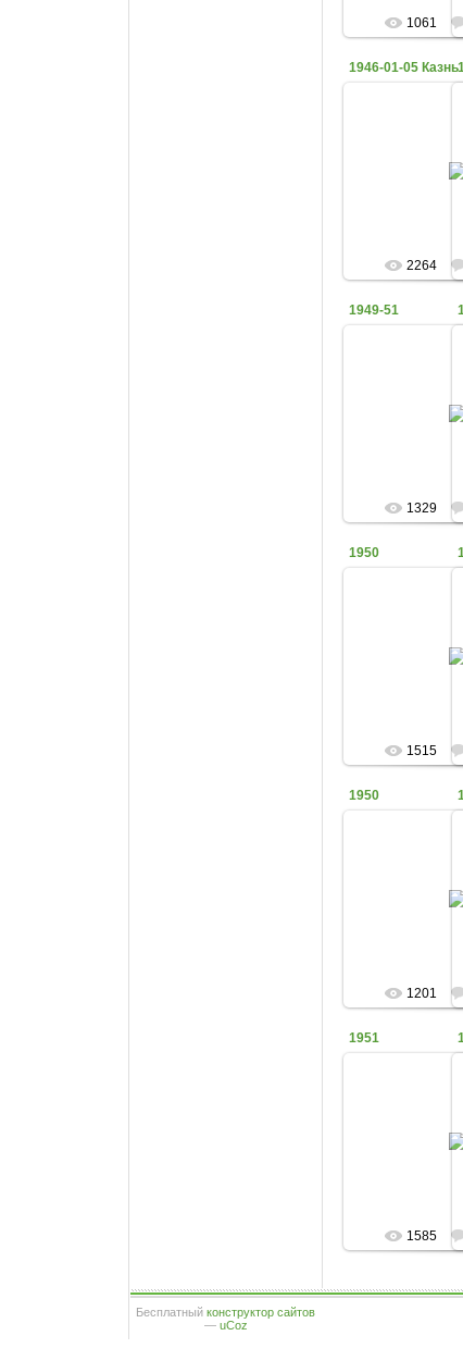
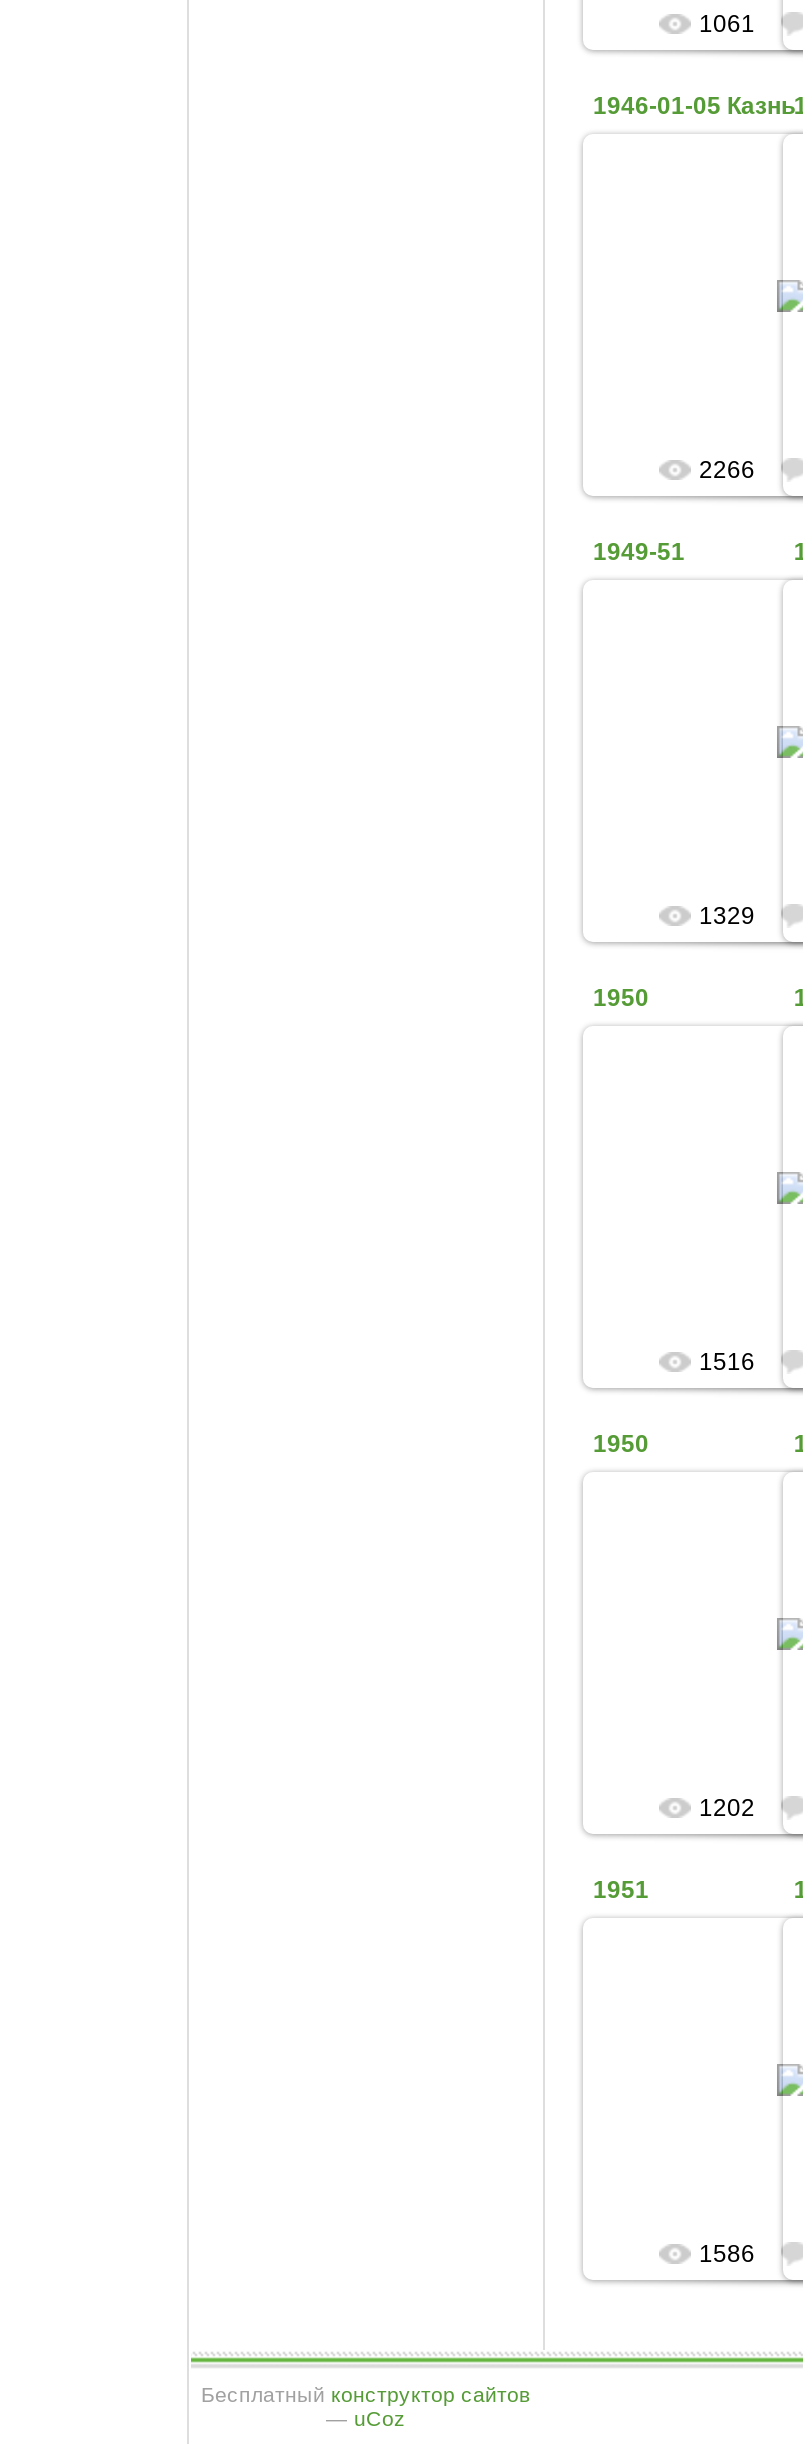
[406,258,437,273] 2264 -> [699,456,755,484] 2266
[406,743,437,758] 1515 -> [699,1348,755,1376] 1516
[406,986,437,1001] 1201 -> [699,1794,755,1822] 1202
[406,1228,437,1244] 1585 -> [699,2240,755,2268] 1586

